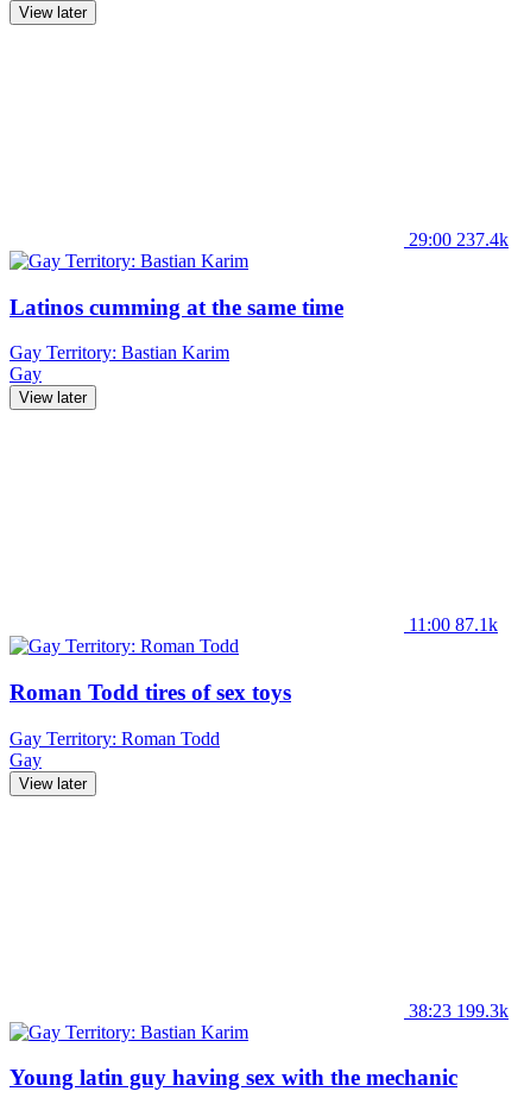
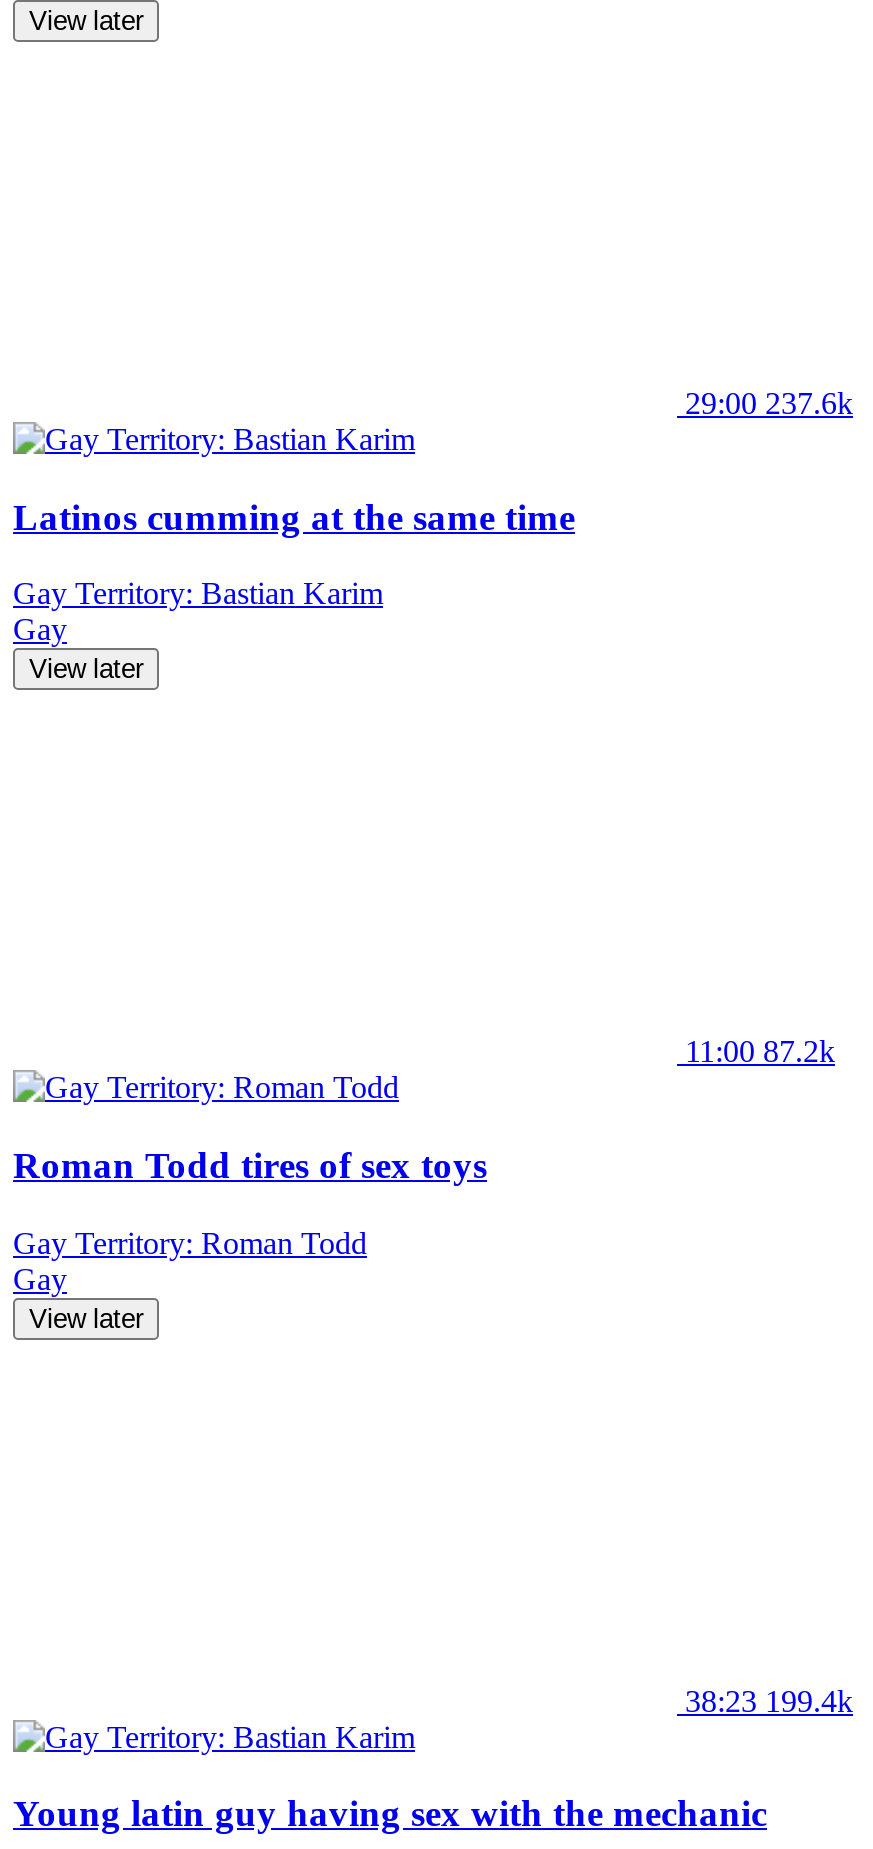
[409,229,509,249] 29:00 237.4k -> [685,386,853,420] 29:00 237.6k
[409,615,498,635] 11:00 87.1k -> [685,1035,835,1069] 11:00 87.2k
[409,1000,509,1021] 38:23 199.3k -> [685,1684,853,1718] 38:23 199.4k

